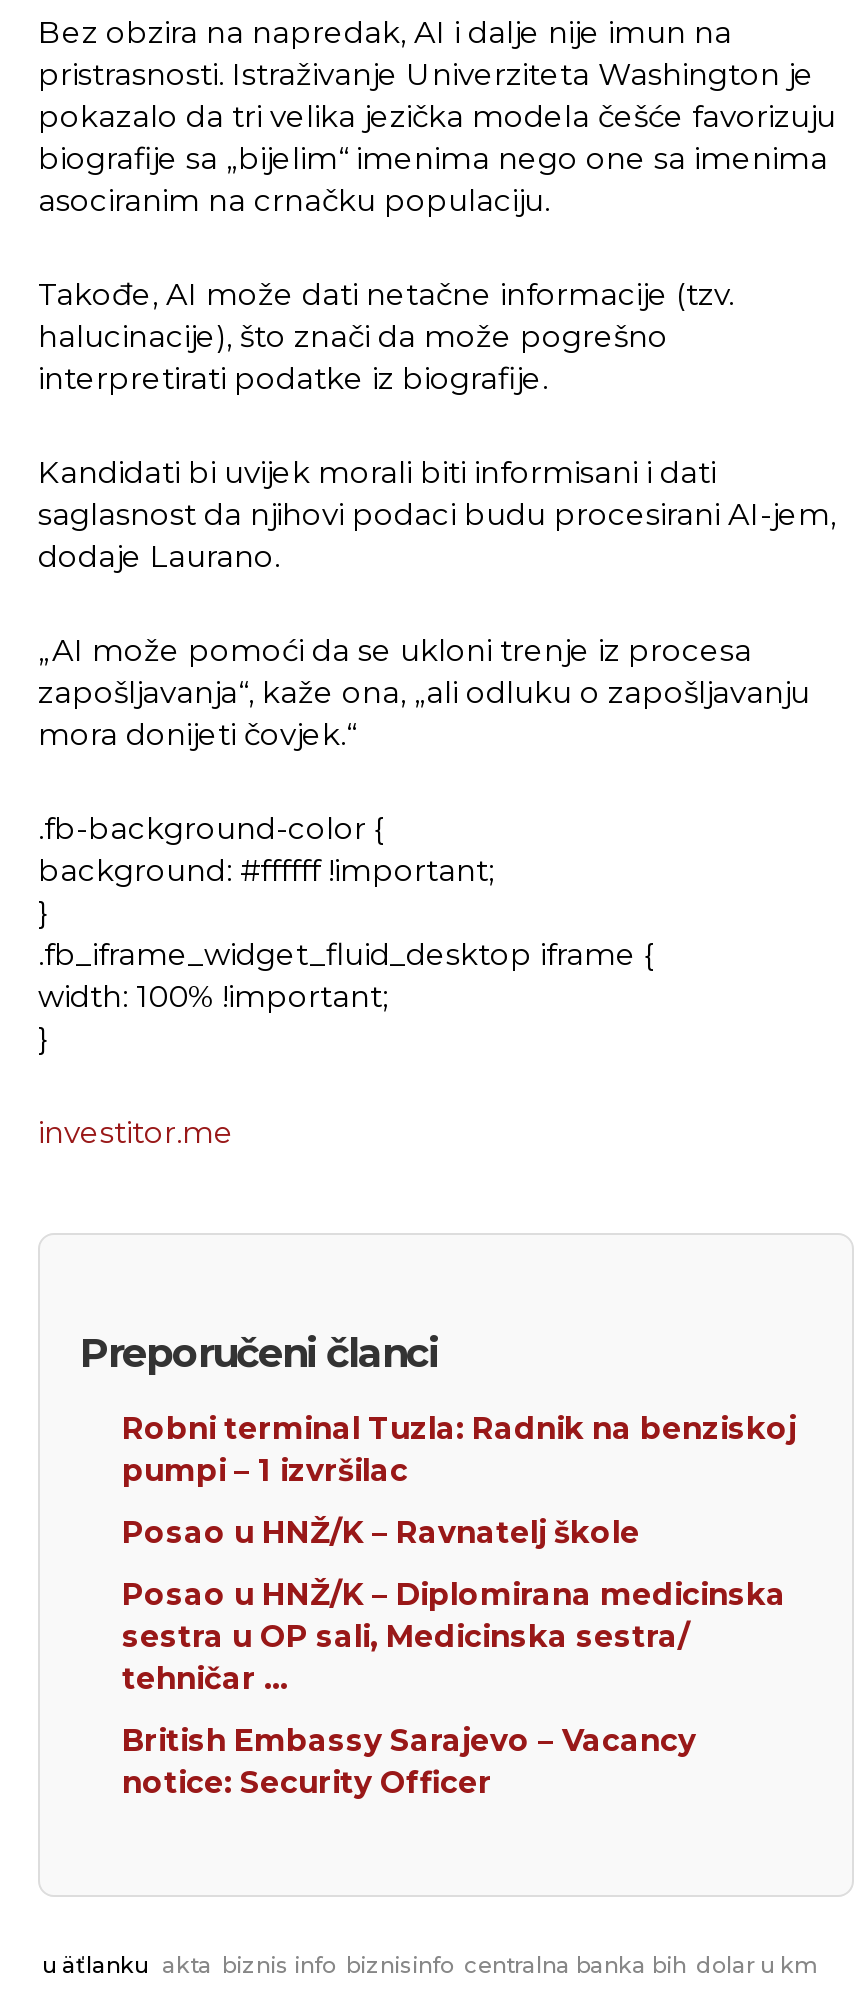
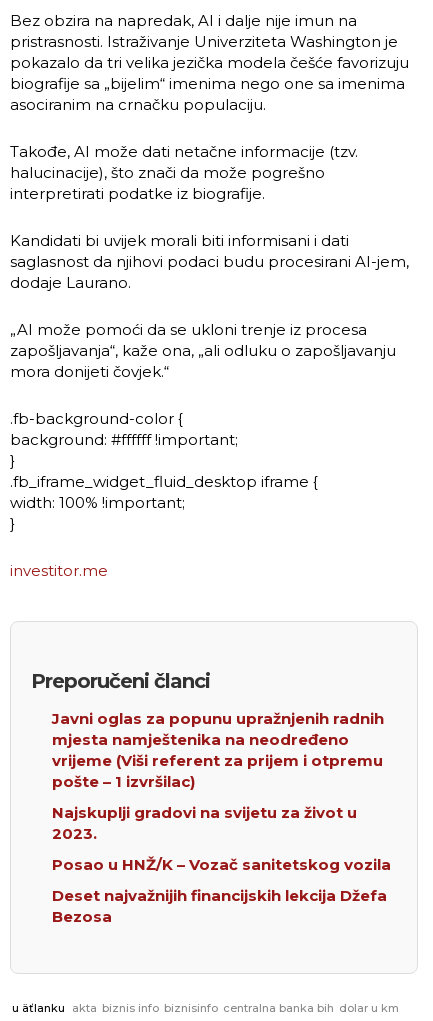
[122,1408,796,1488] Robni terminal Tuzla: Radnik na benziskoj | pumpi – 1 izvršilac -> [52,709,384,791] Javni oglas za popunu upražnjenih radnih | mjesta namještenika na neodređeno | vrijeme (Viši referent za prijem i otpremu | pošte – 1 izvršilac)
[122,1512,640,1550] Posao u HNŽ/K – Ravnatelj škole -> [52,803,357,843] Najskuplji gradovi na svijetu za život u | 2023.
[122,1574,786,1696] Posao u HNŽ/K – Diplomirana medicinska | sestra u OP sali, Medicinska sestra/ | tehničar … -> [52,855,391,874] Posao u HNŽ/K – Vozač sanitetskog vozila
[122,1720,696,1800] British Embassy Sarajevo – Vacancy | notice: Security Officer -> [52,886,387,926] Deset najvažnijih financijskih lekcija Džefa | Bezosa

